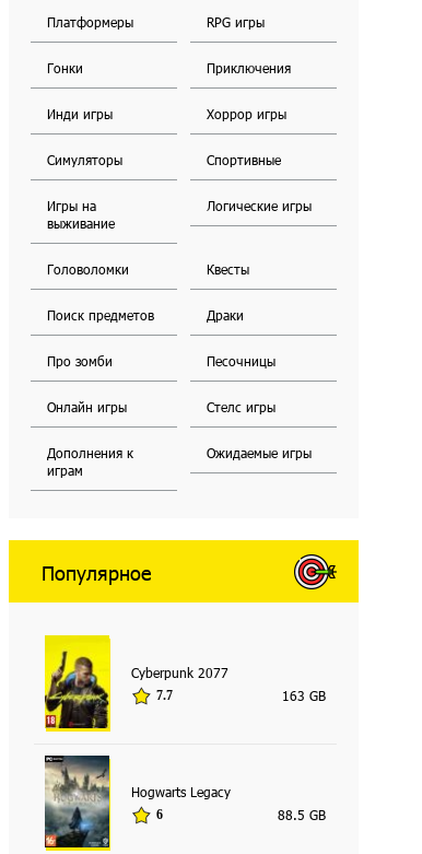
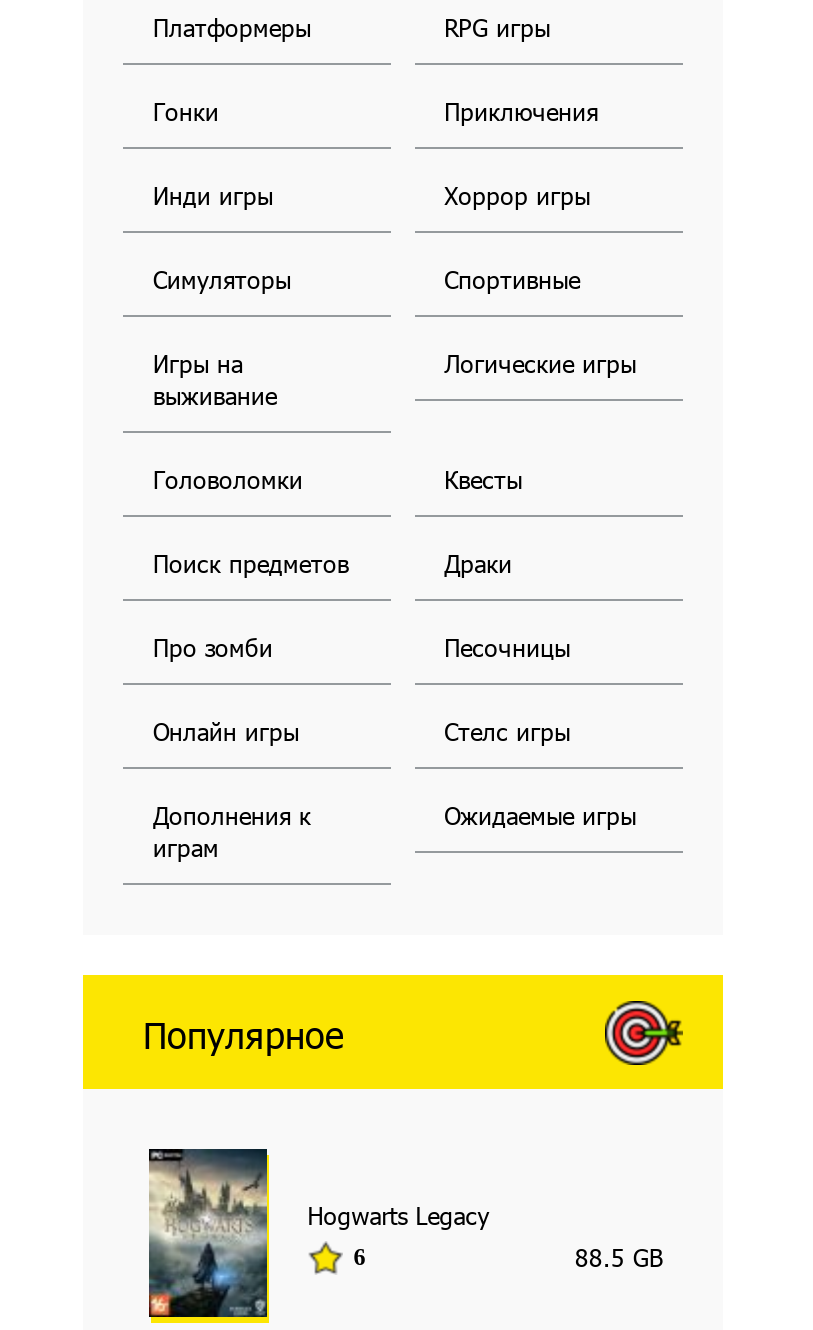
[44,634,326,728] [image] | Cyberpunk 2077 | 7.7 | 163 GB -> none

